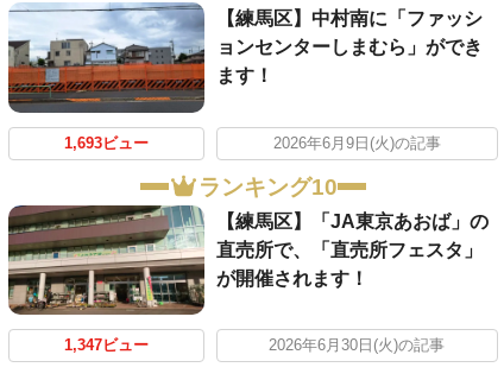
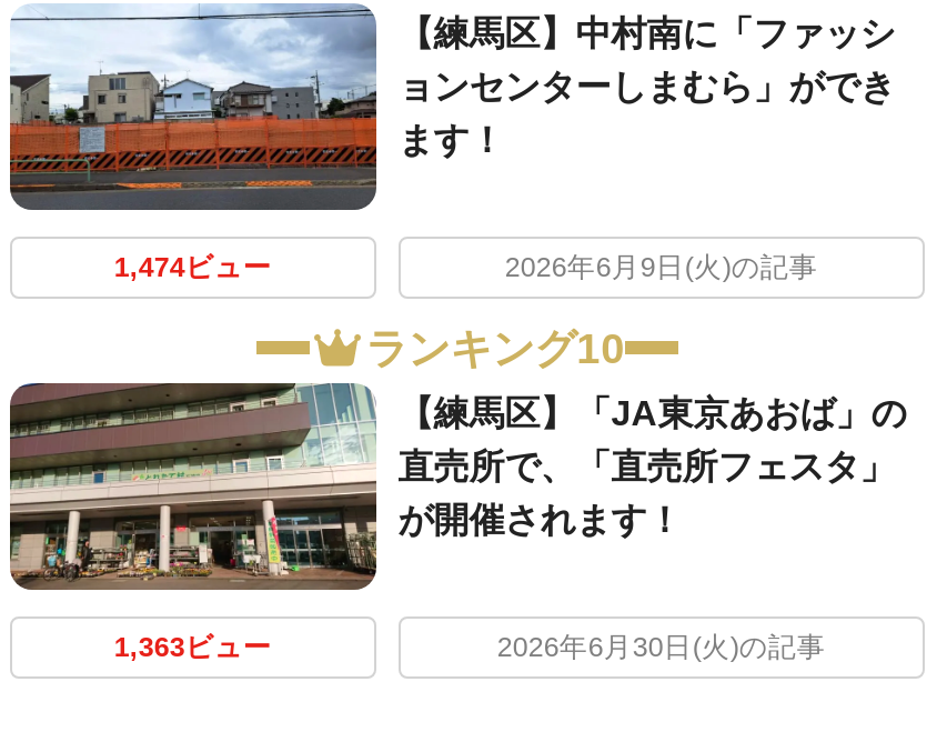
[64,135,148,152] 1,693ビュー -> [114,253,272,284] 1,474ビュー
[64,338,148,354] 1,347ビュー -> [114,632,272,663] 1,363ビュー

